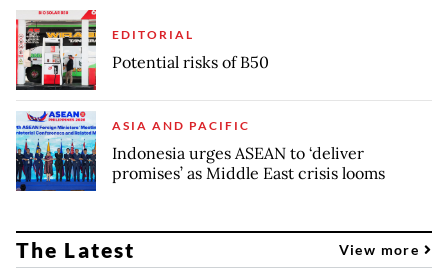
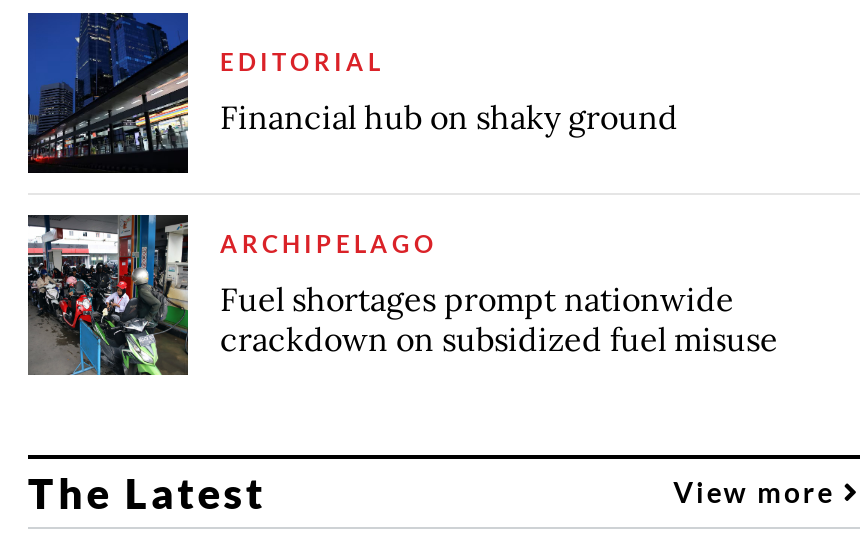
[15,9,269,90] [image] | Potential risks of B50 -> [26,11,678,173] [image] | Financial hub on shaky ground
[15,110,250,192] [image] | ASIA AND PACIFIC -> [26,213,438,377] [image] | ARCHIPELAGO
[112,143,385,183] Indonesia urges ASEAN to ‘deliver | promises’ as Middle East crisis looms -> [220,280,778,360] Fuel shortages prompt nationwide | crackdown on subsidized fuel misuse

